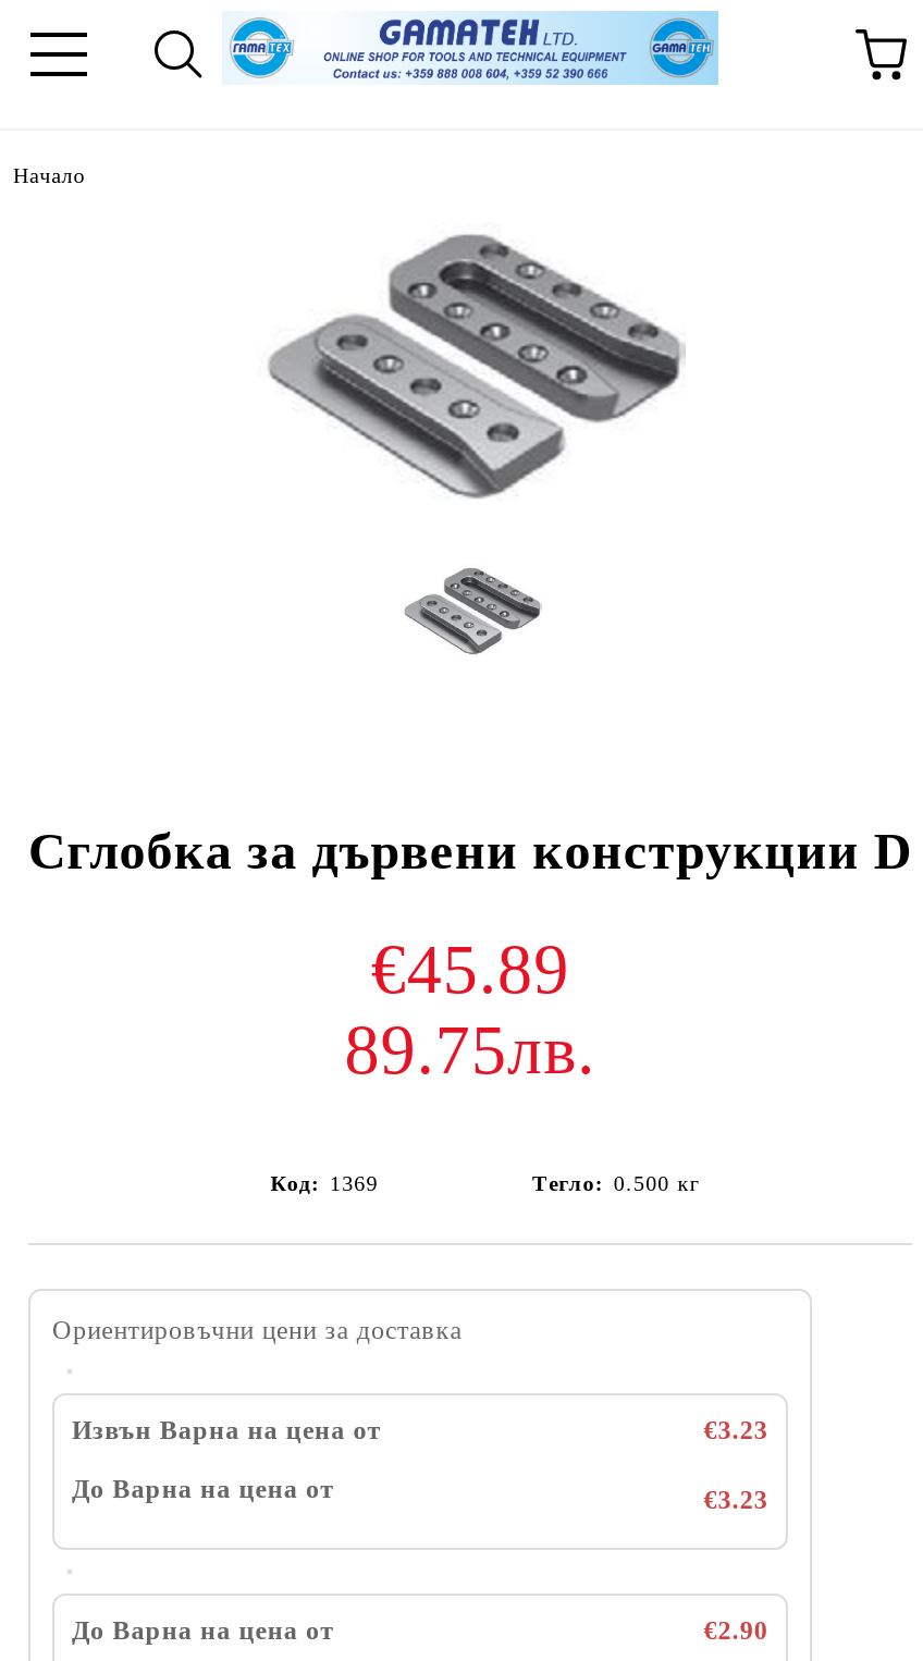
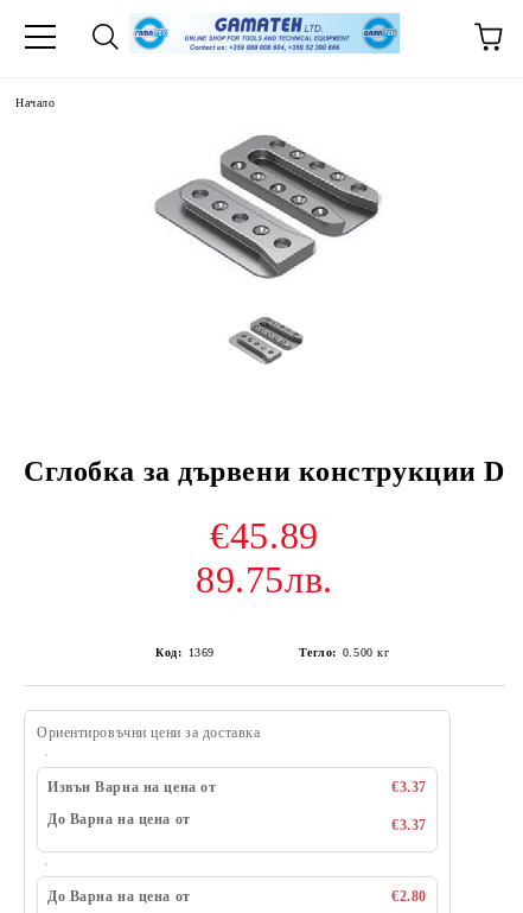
[704,1415,768,1445] €3.23 -> [392,779,427,795] €3.37
[704,1485,768,1515] €3.23 -> [392,817,427,833] €3.37
[704,1615,768,1646] €2.90 -> [392,888,427,905] €2.80

